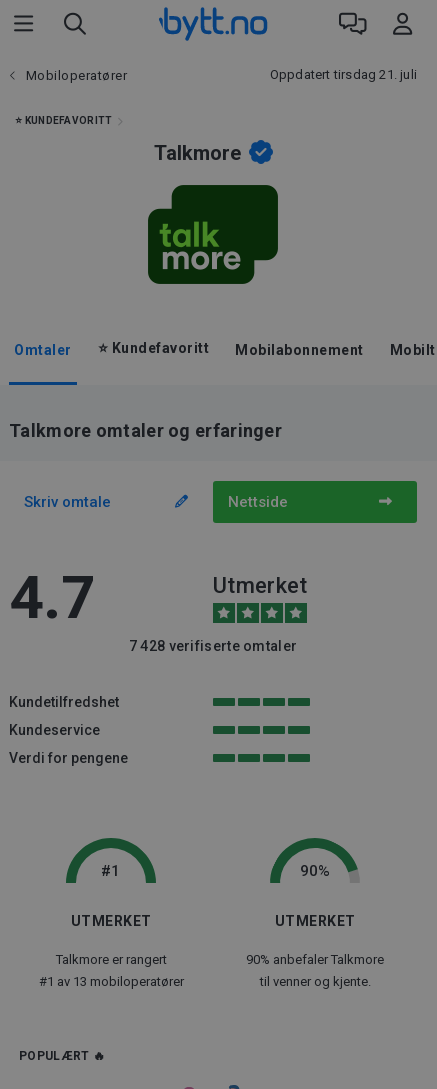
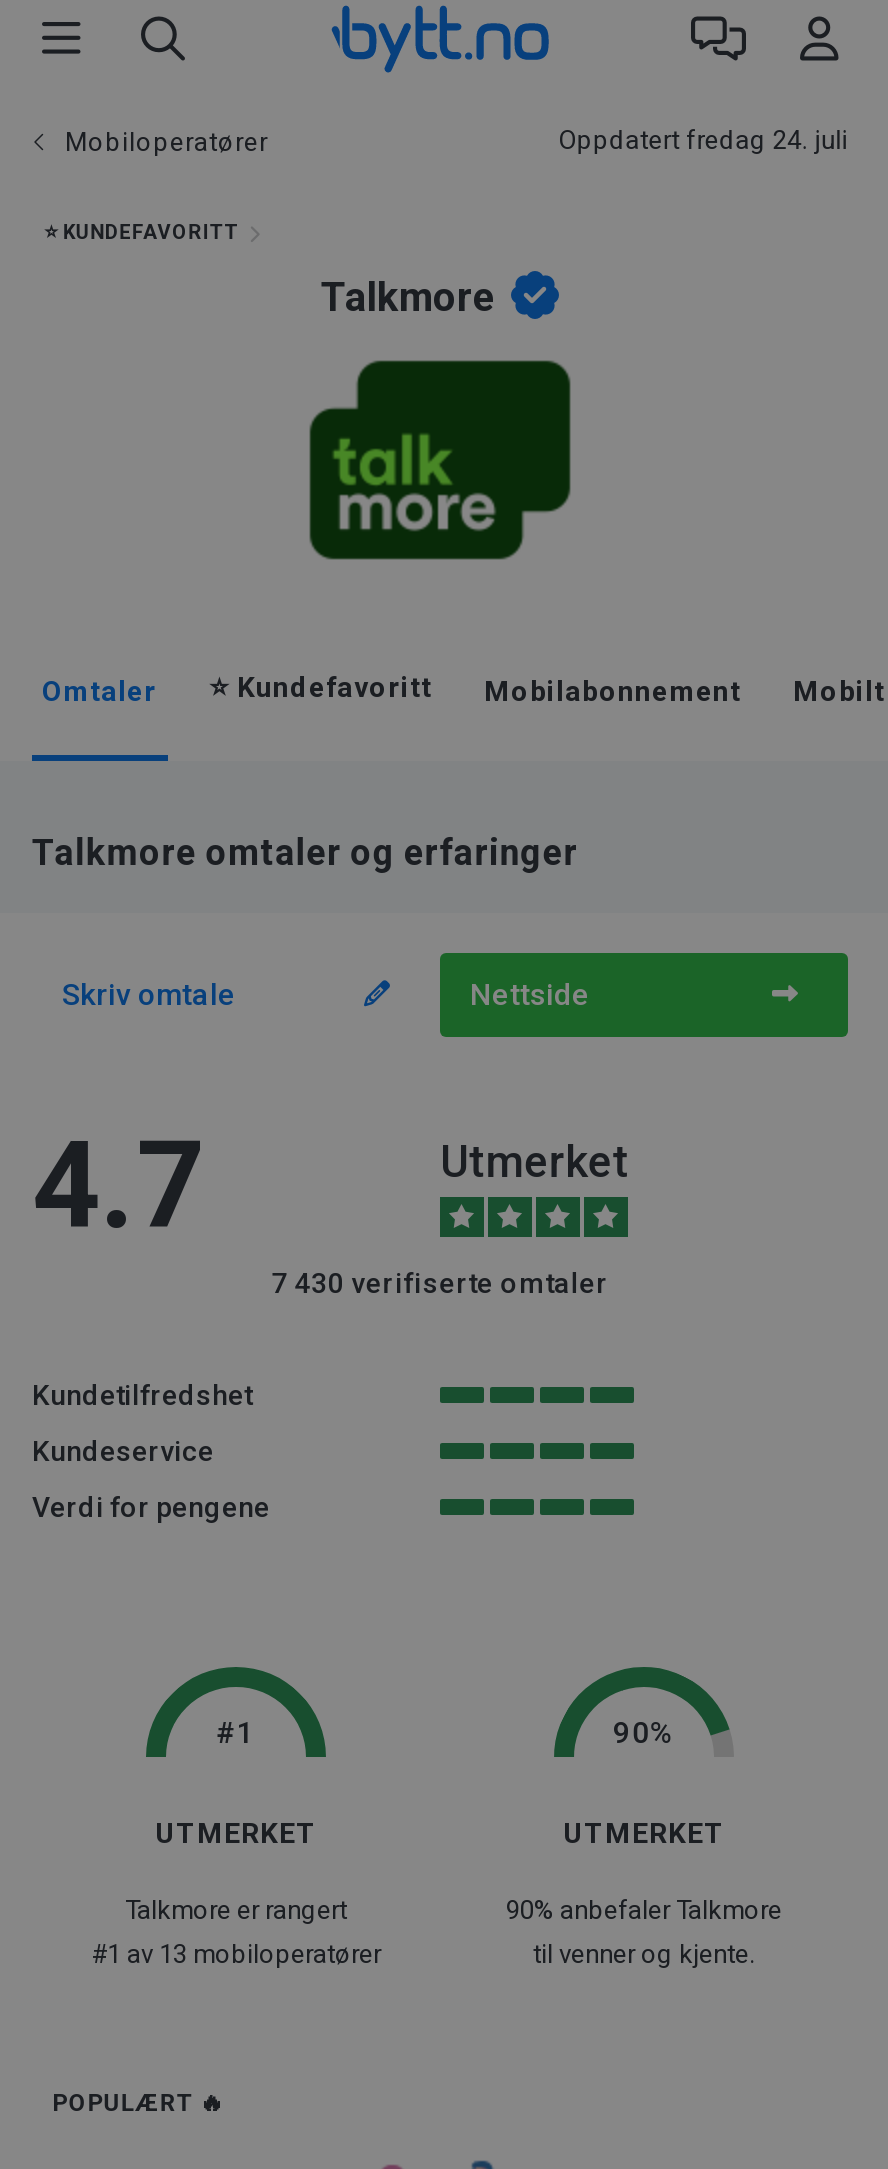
[270,67,417,82] Oppdatert tirsdag 21. juli -> [558,125,848,155] Oppdatert fredag 24. juli
[129,638,297,654] 7 428 verifiserte omtaler -> [272,1267,608,1299] 7 430 verifiserte omtaler

